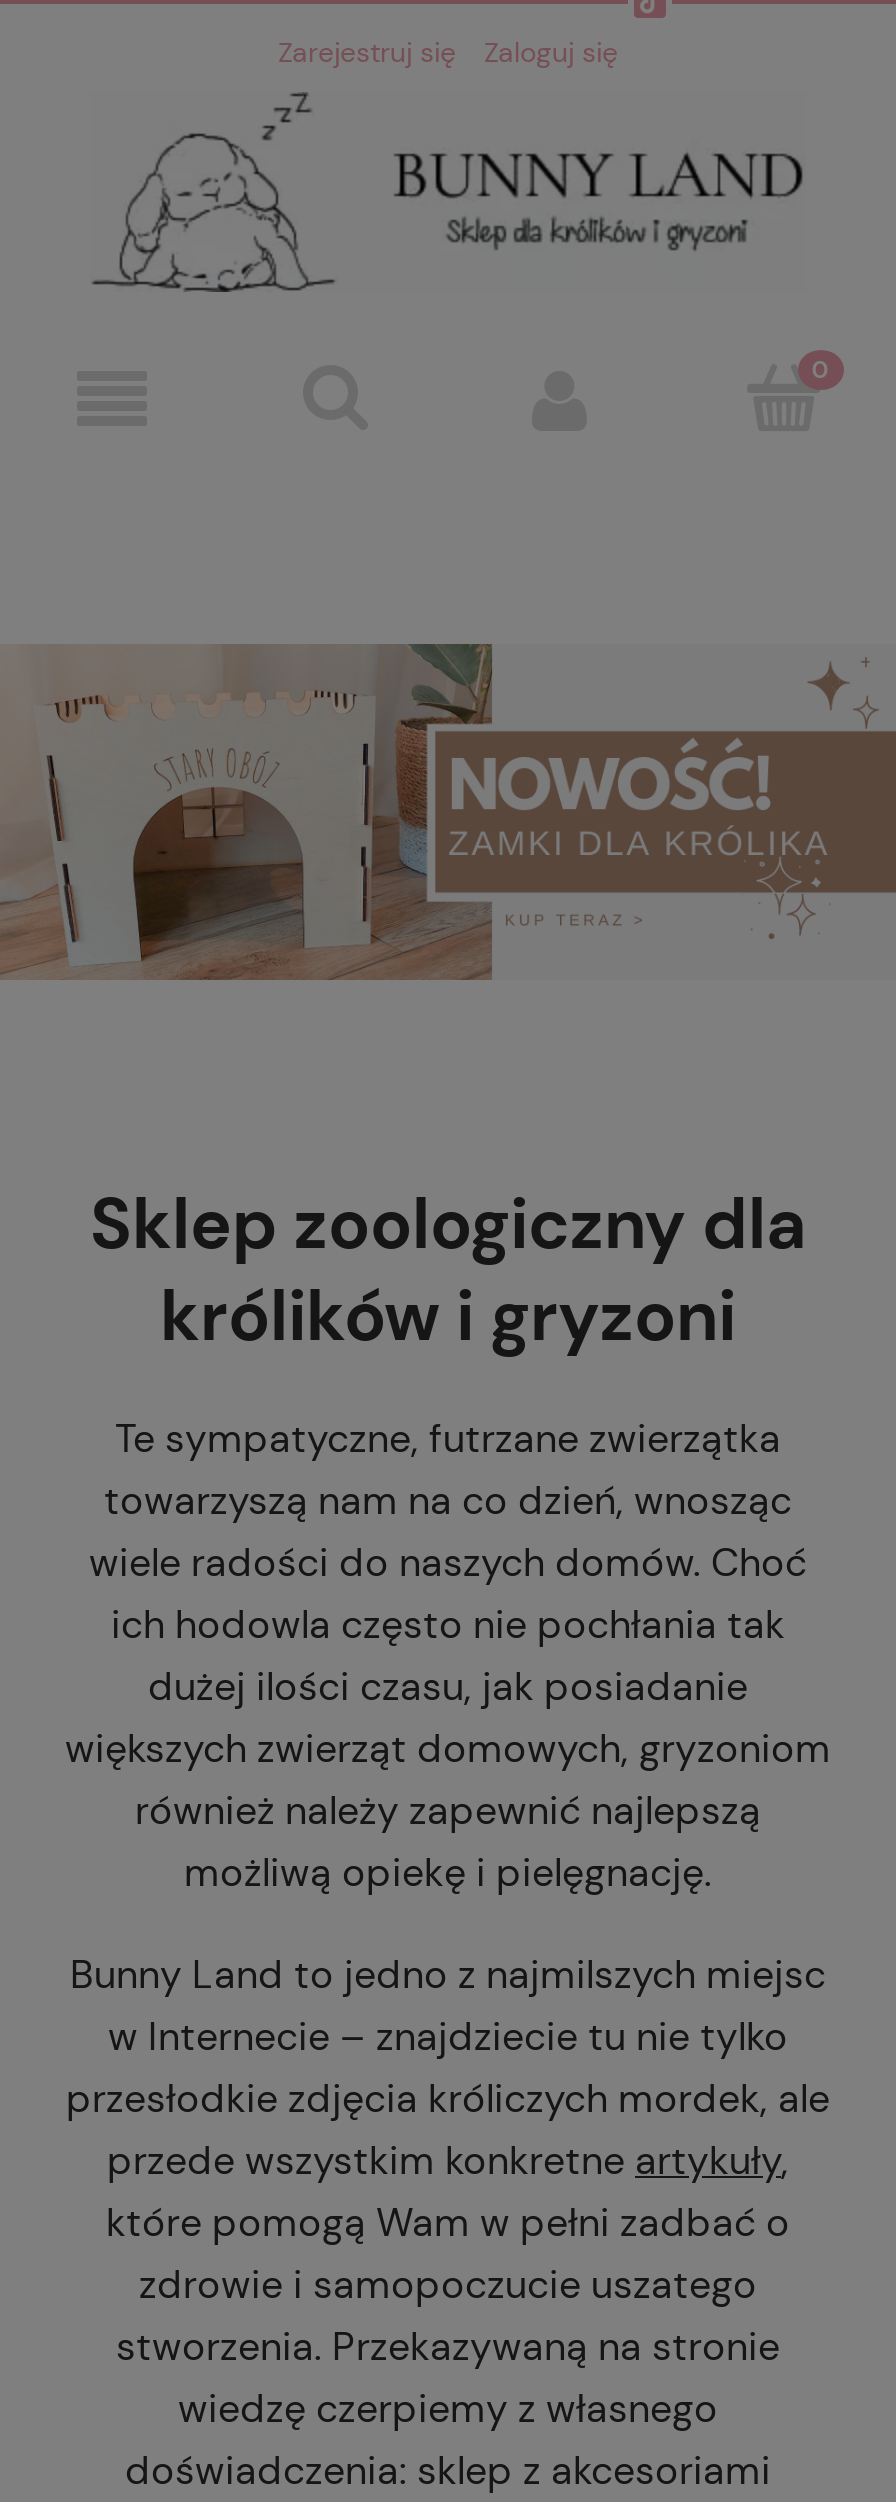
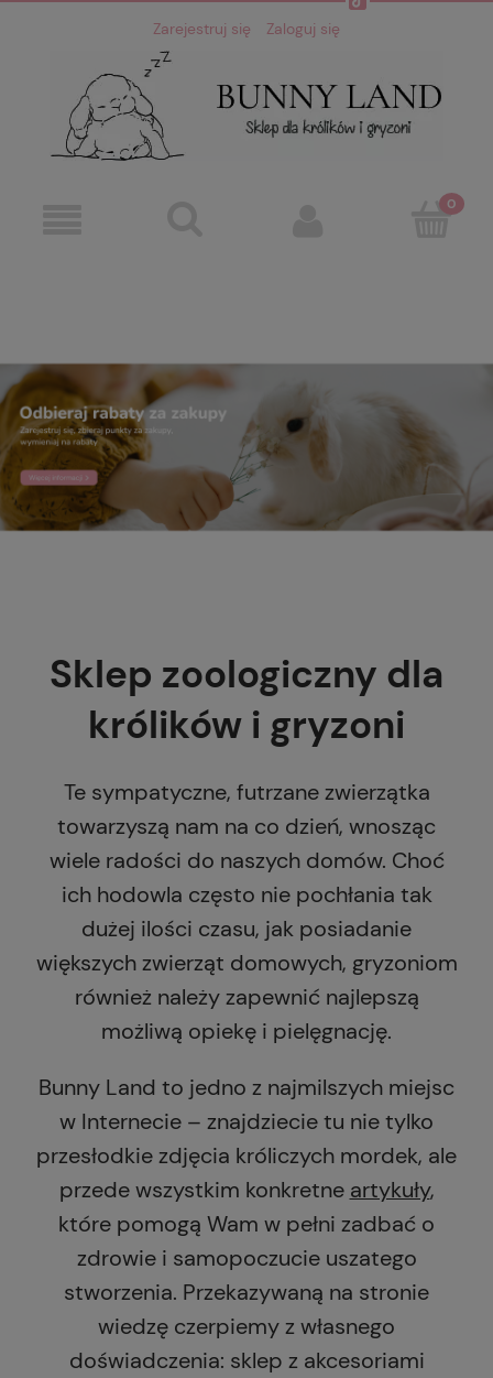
[6,642,890,982] [image] -> [3,355,490,540] [image]

